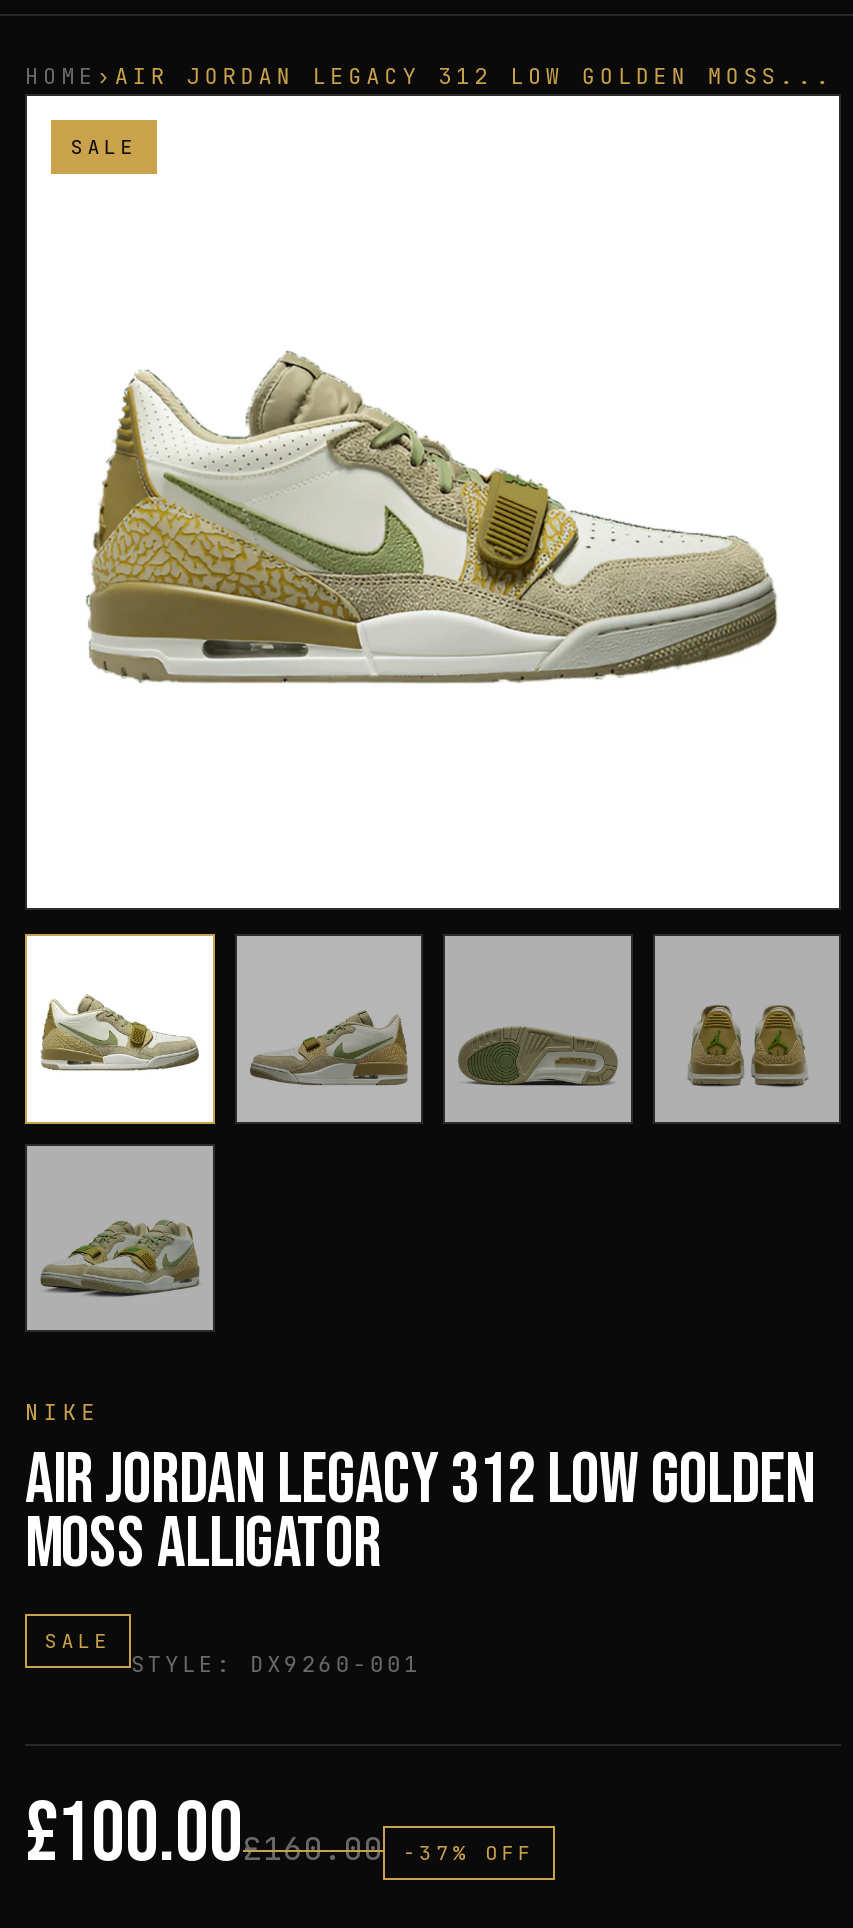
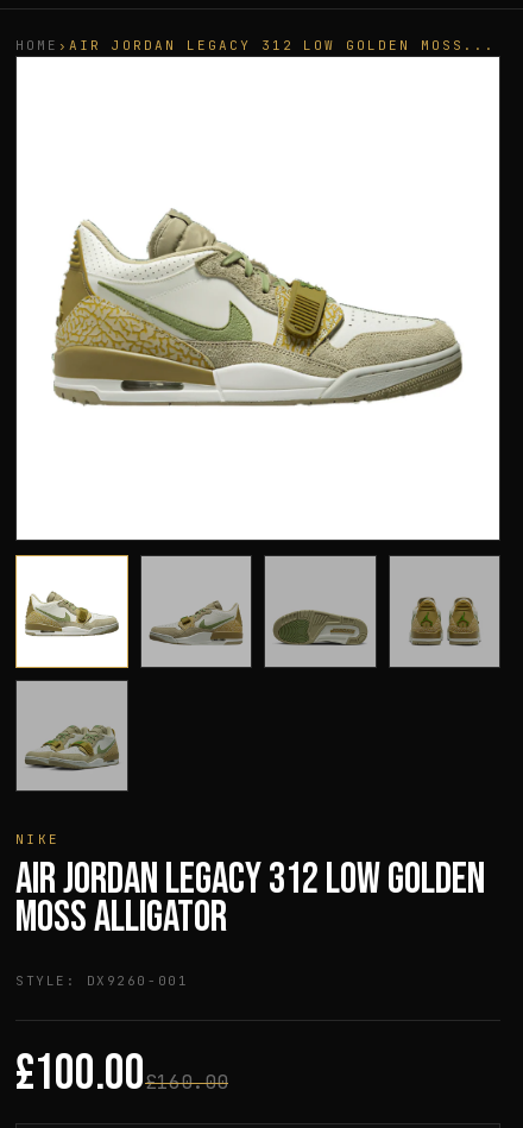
[71,134,137,160] SALE -> none
[45,1628,111,1654] SALE -> none
[403,1840,534,1866] -37% OFF -> none

